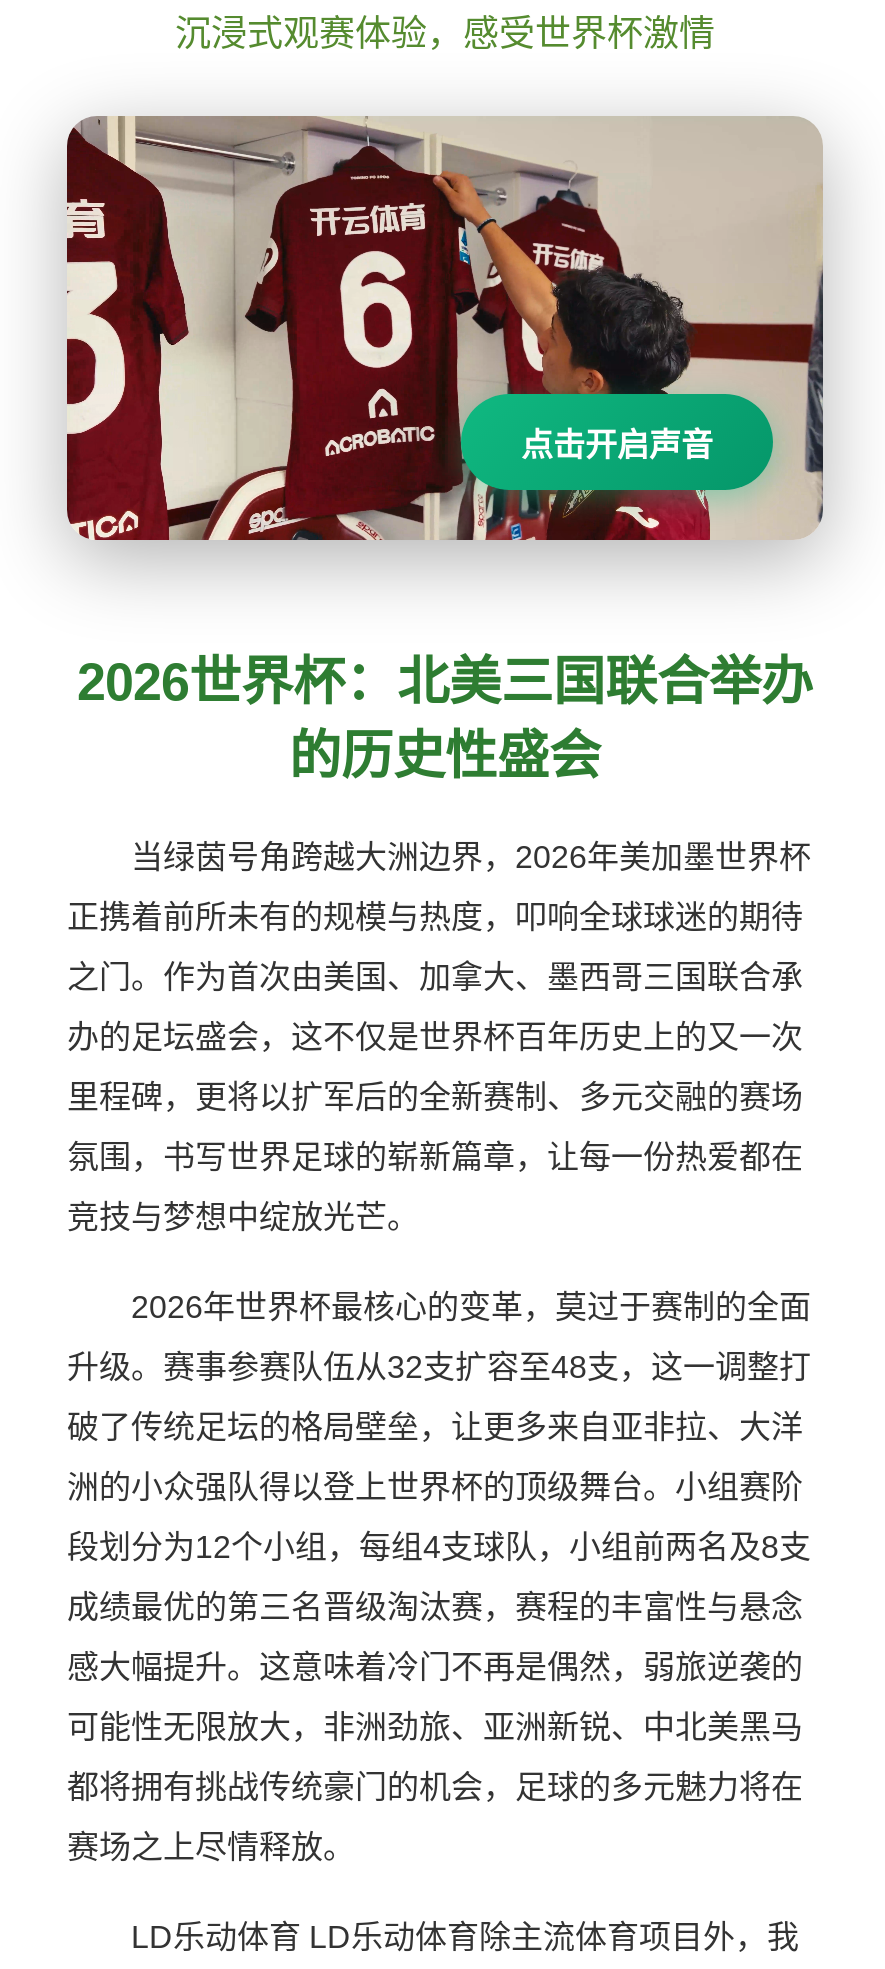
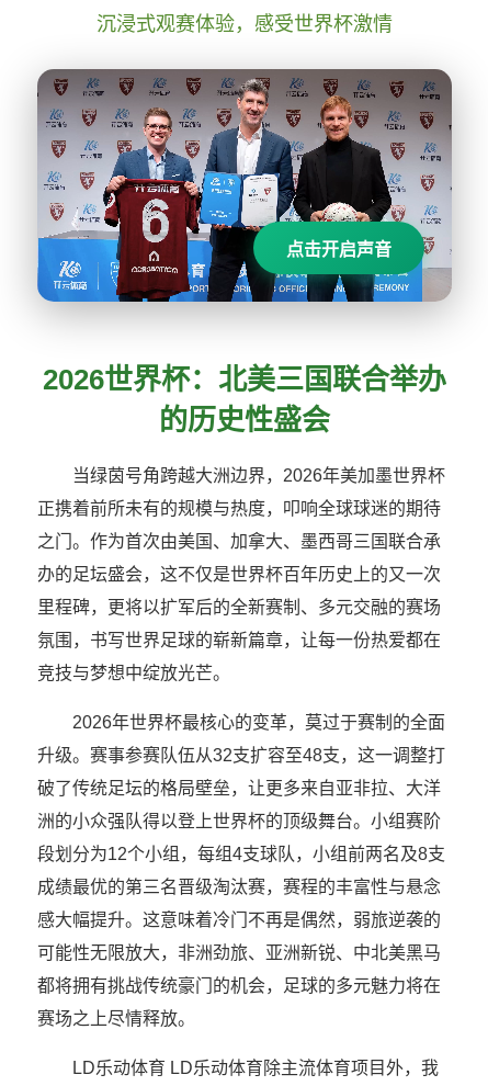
[65,116,825,542] [image] -> [36,68,452,303] [image]

